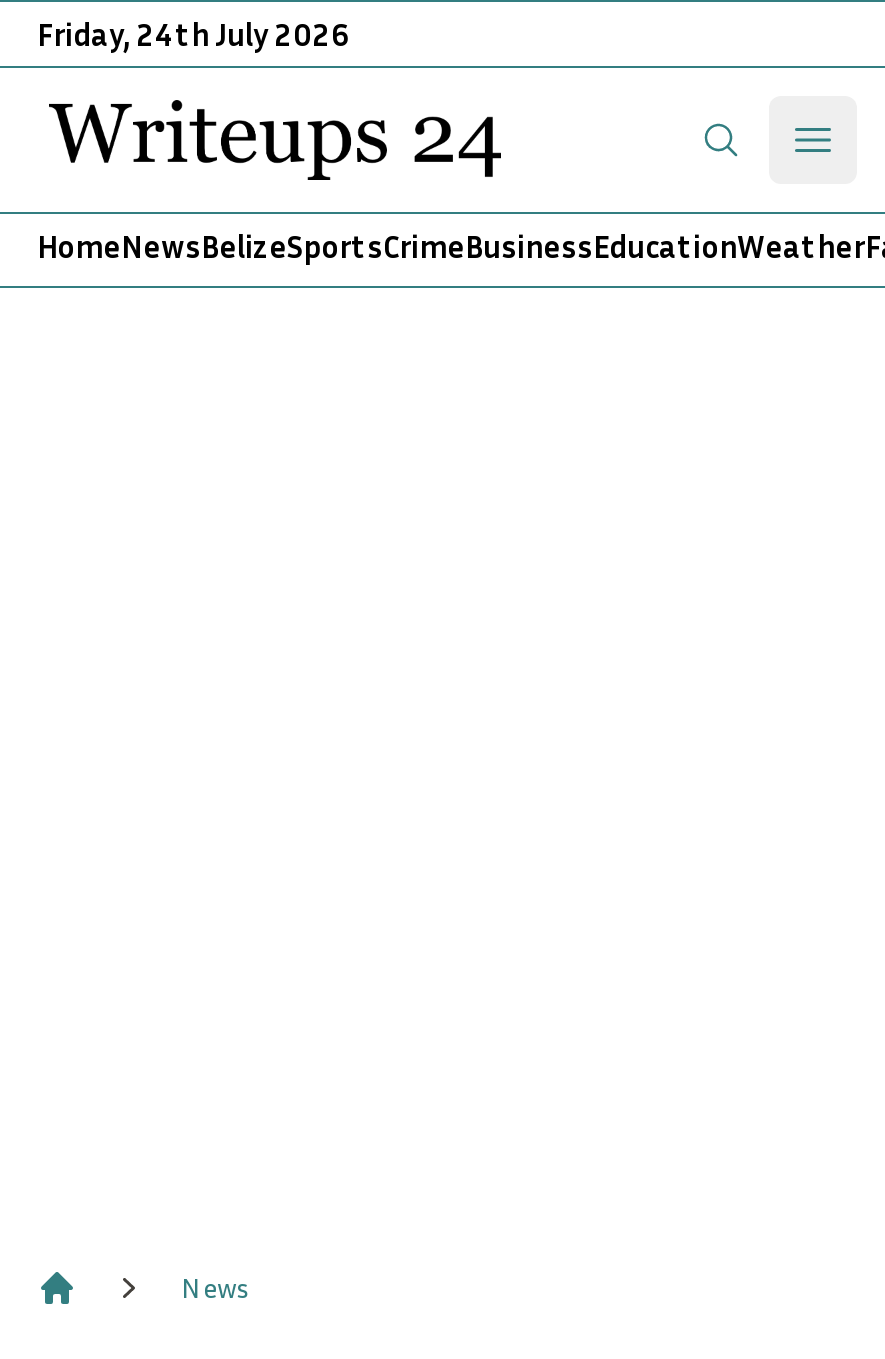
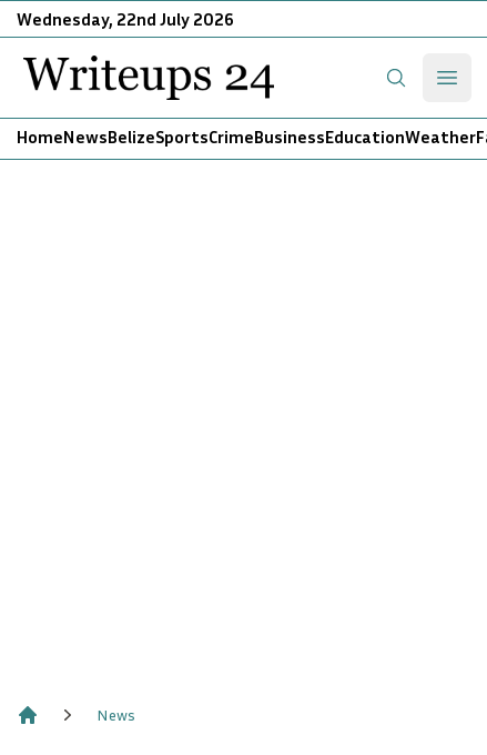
[37,14,349,54] Friday, 24th July 2026 -> [17,8,234,30] Wednesday, 22nd July 2026

